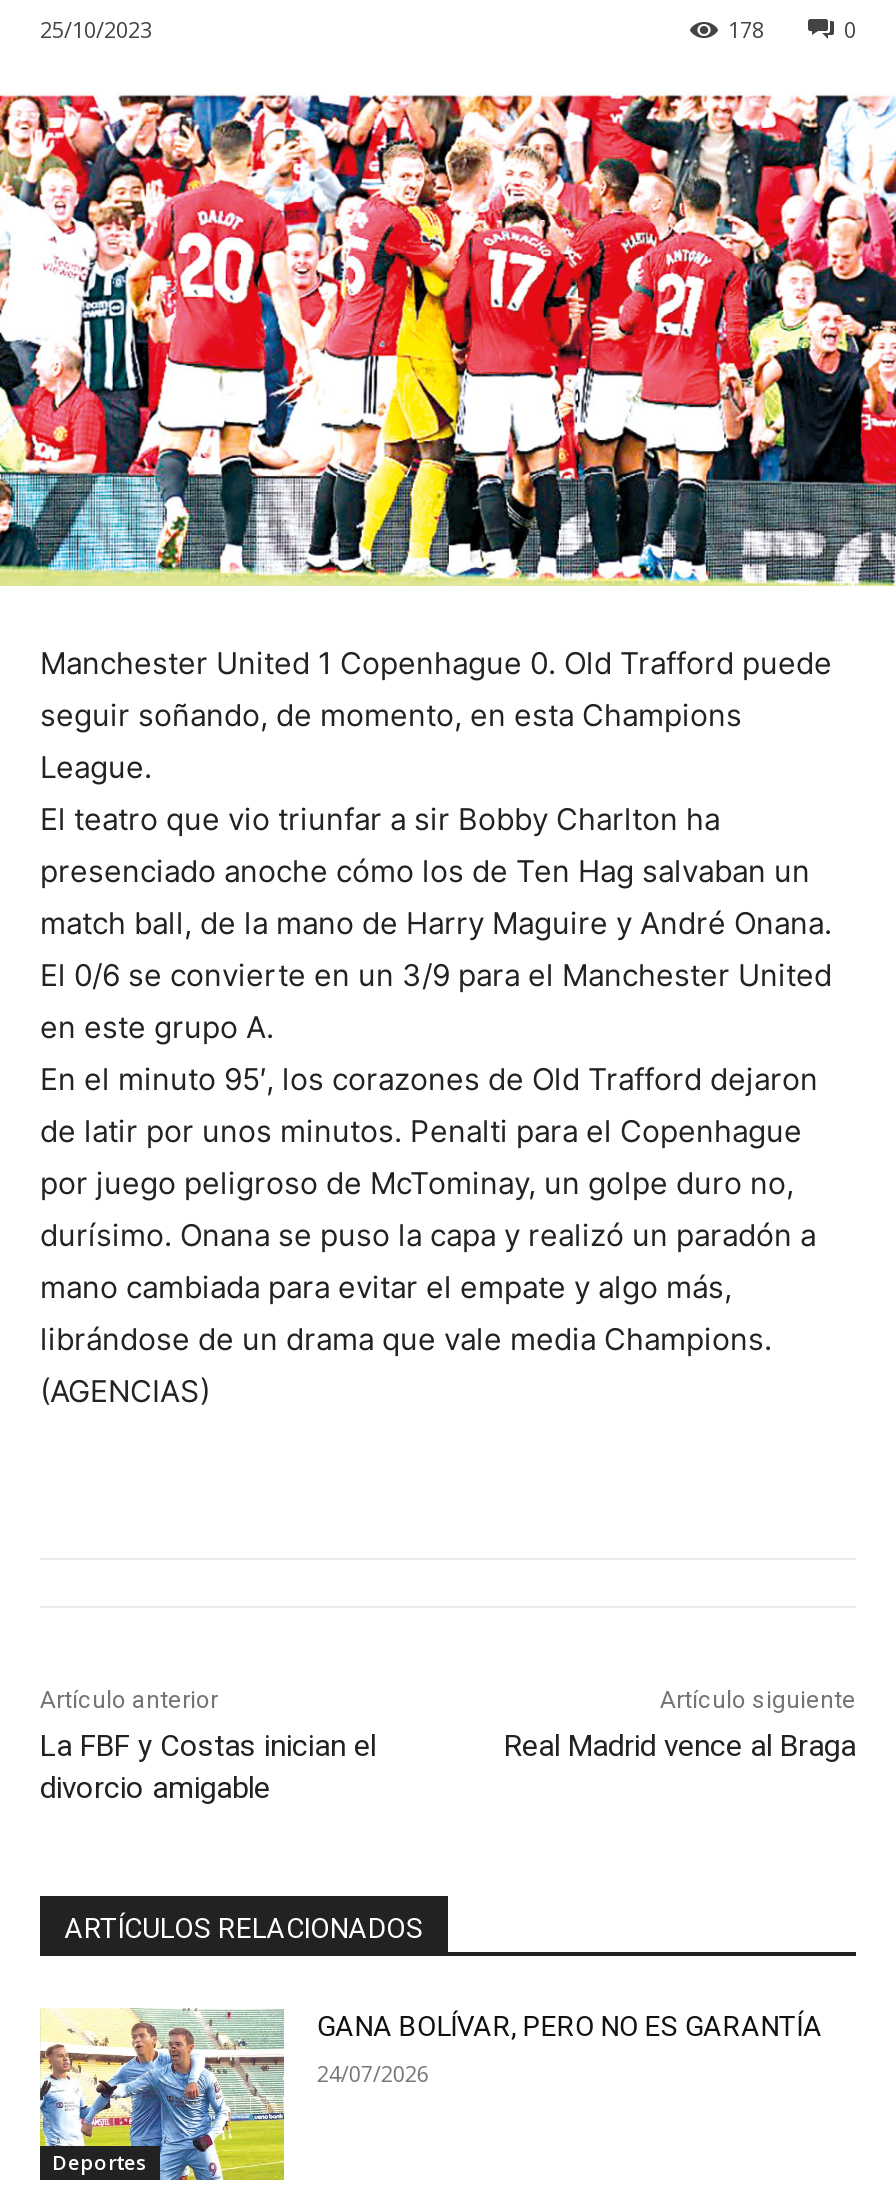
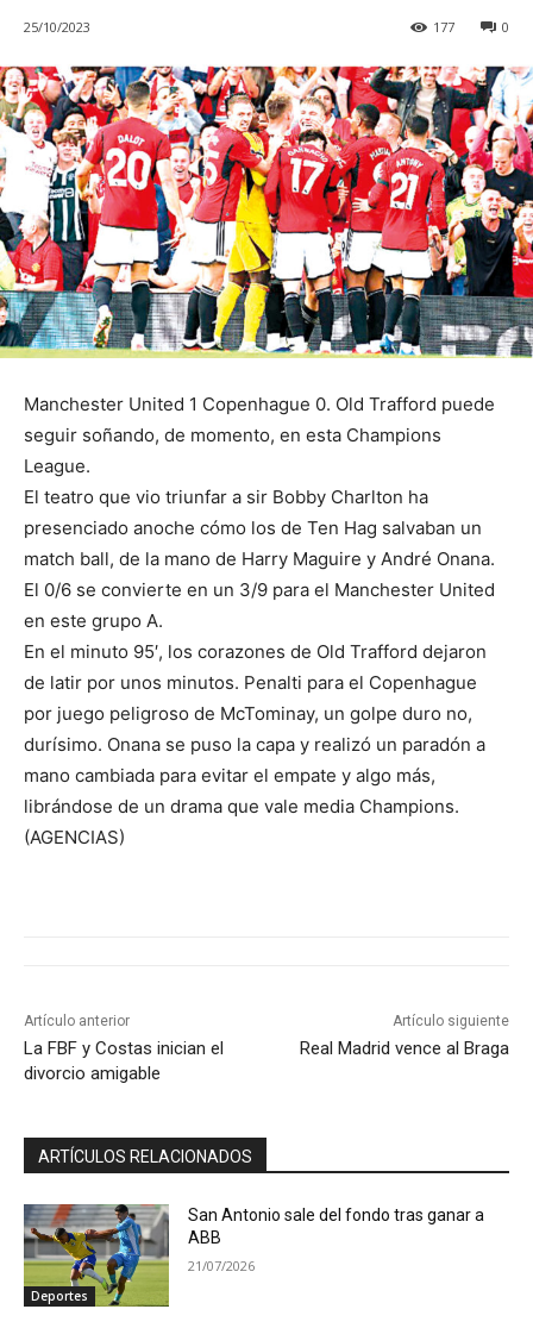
[728,14,764,44] 178 -> [433,18,454,36] 177
[40,2008,823,2182] [image] | GANA BOLÍVAR, PERO NO ES GARANTÍA -> [23,1203,485,1308] [image] | San Antonio sale del fondo tras ganar a | ABB
[317,2059,429,2089] 24/07/2026 -> [188,1257,255,1275] 21/07/2026

